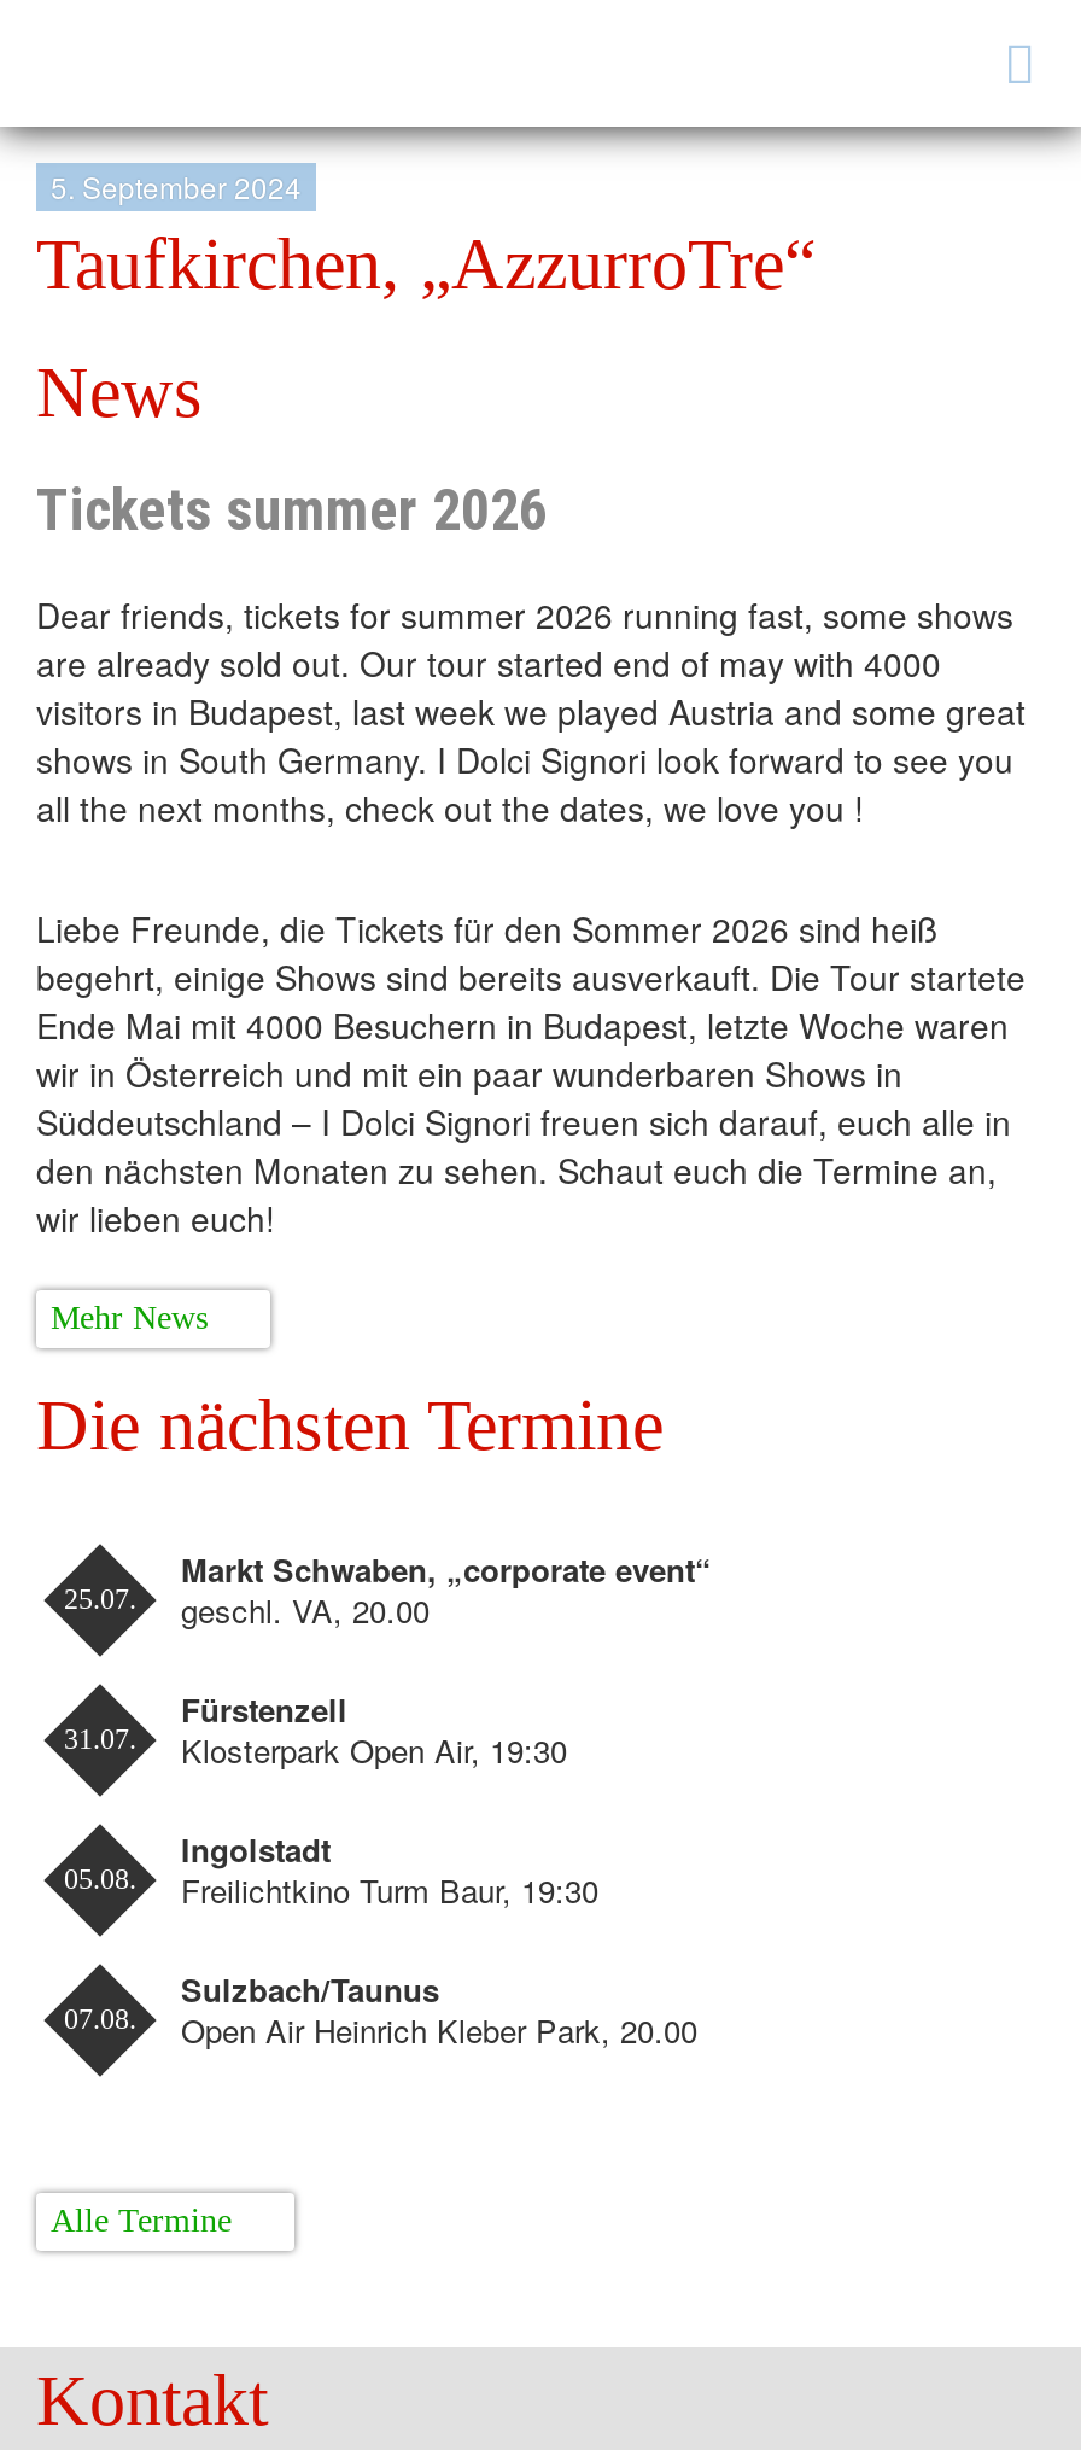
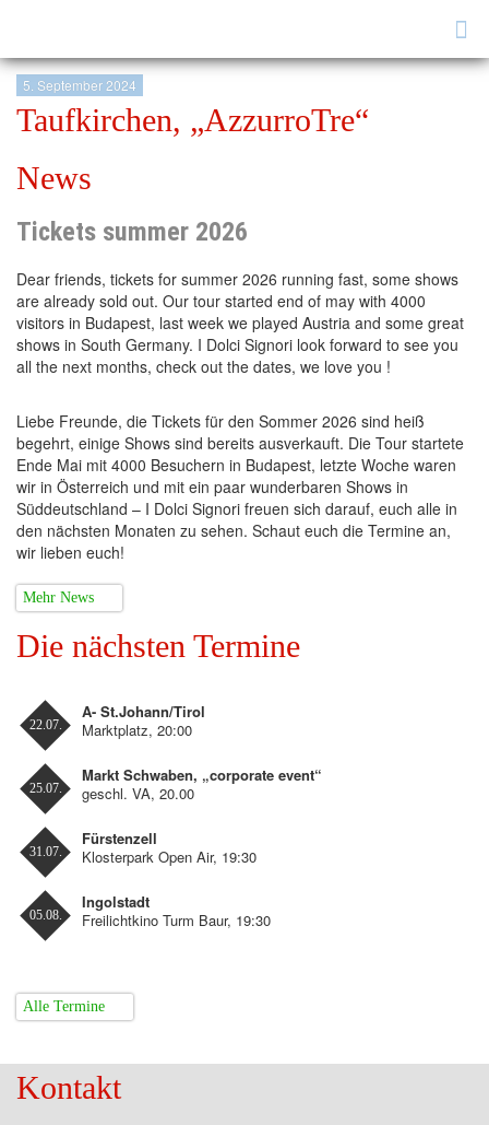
none -> [29,701,205,740] A- St.Johann/Tirol | Marktplatz, 20:00 | 22.07.
moved [64,1546,712,1913] -> [29,764,322,930]: Markt Schwaben, „corporate event“ | geschl. VA, 20.00 | 25.07. | ... | Freilichtkino Turm Baur, 19:30 | 05.08.
[64,1966,697,2053] Sulzbach/Taunus | Open Air Heinrich Kleber Park, 20.00 | 07.08. -> none

